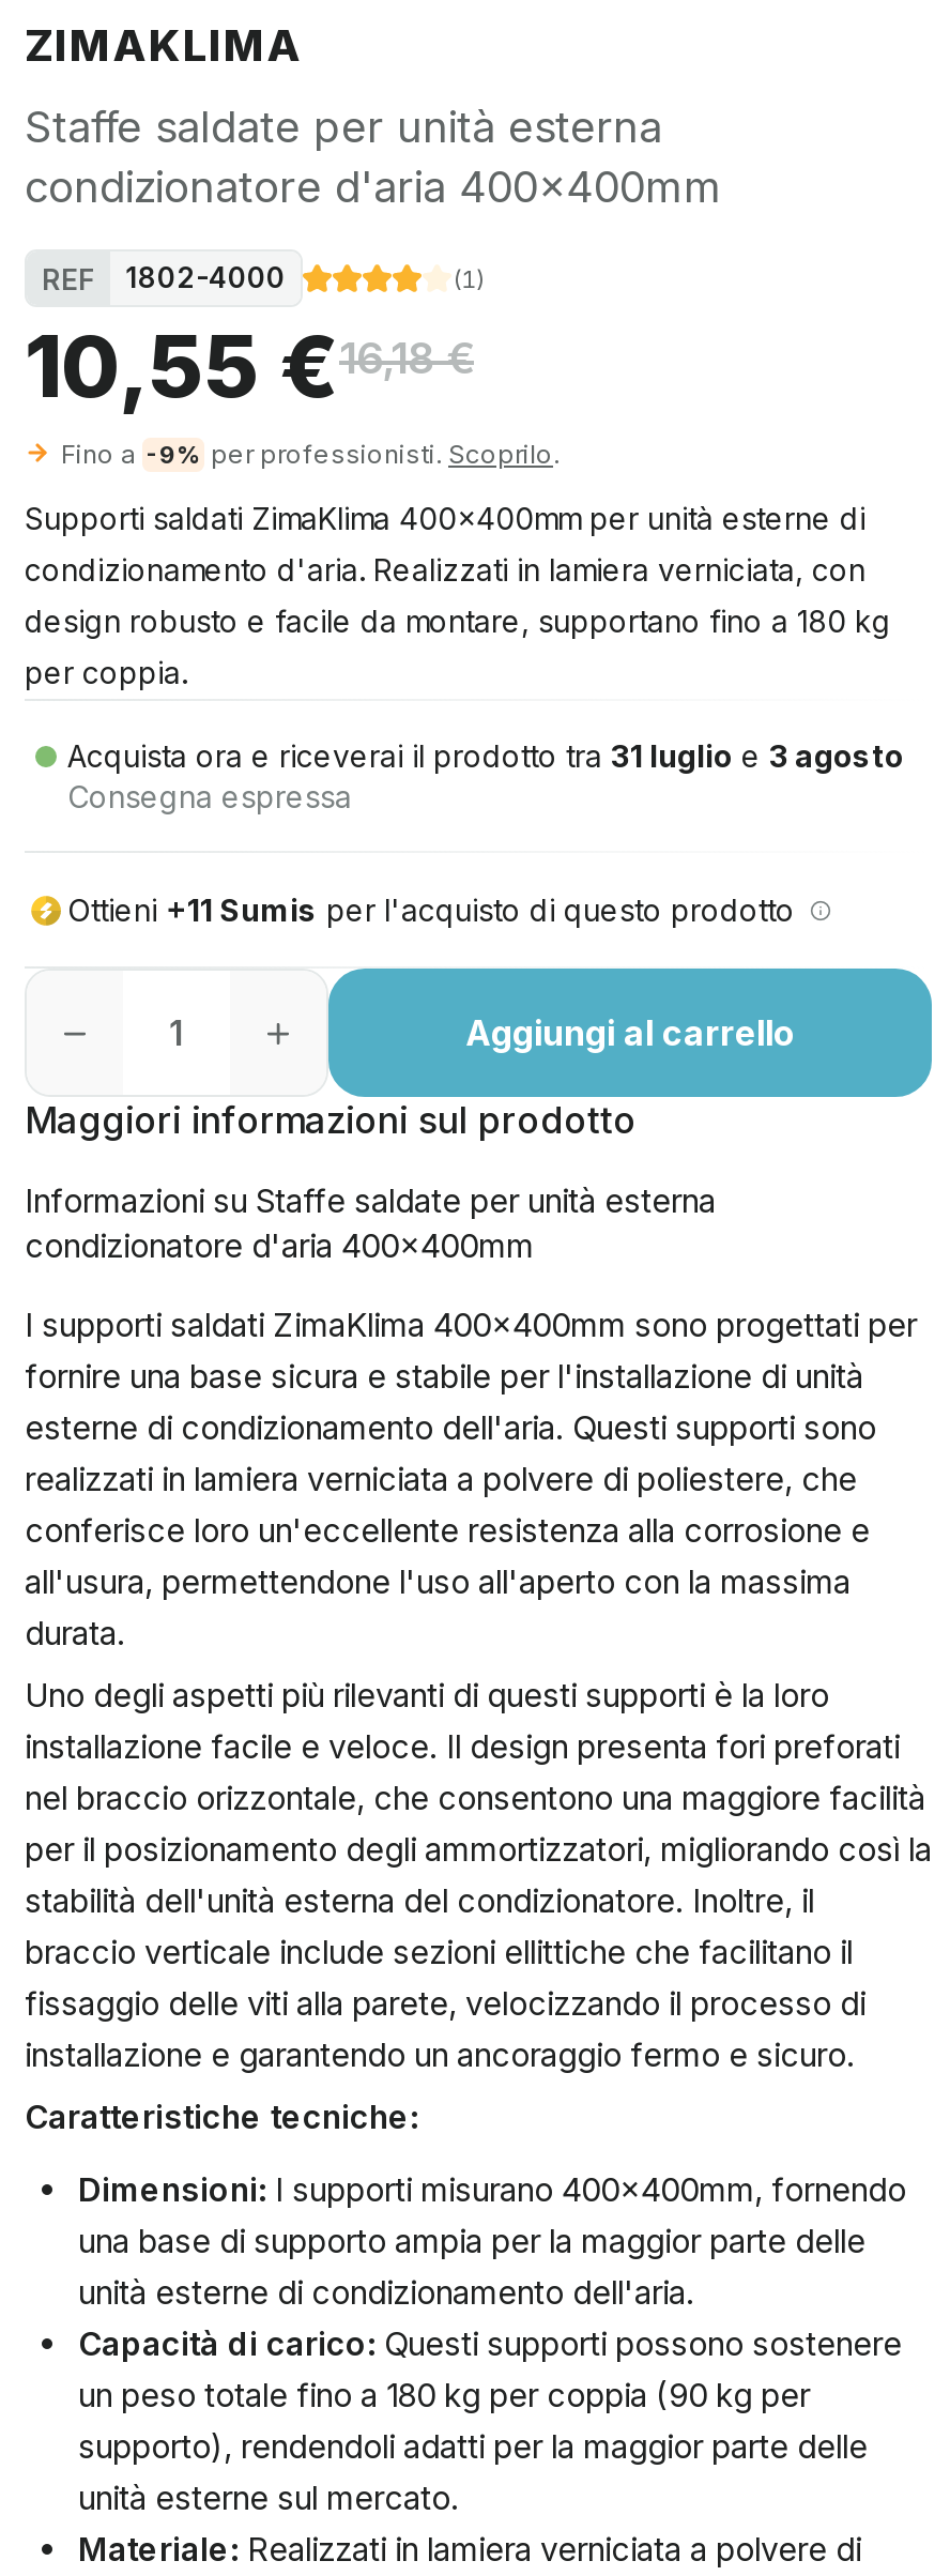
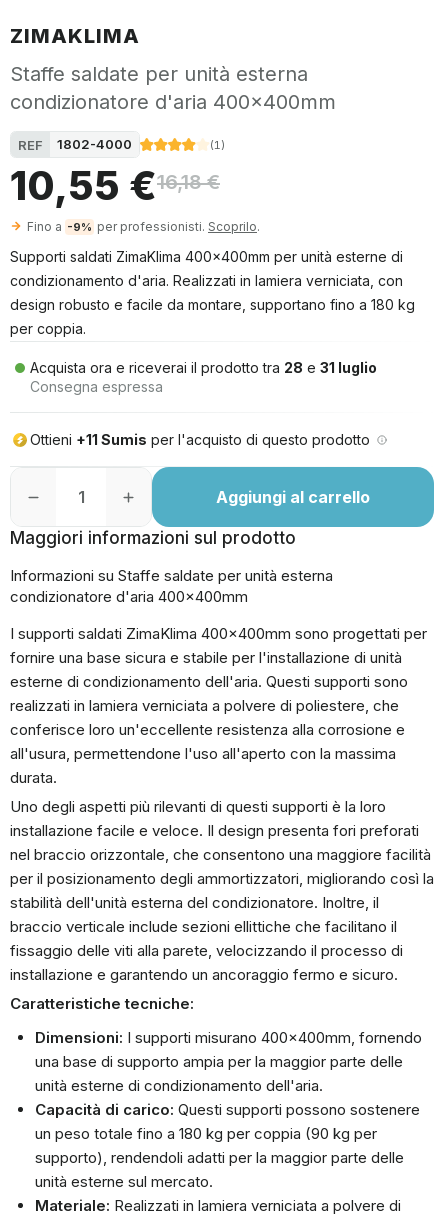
[67,737,904,774] Acquista ora e riceverai il prodotto tra 31 luglio e 3 agosto -> [30,359,377,376] Acquista ora e riceverai il prodotto tra 28 e 31 luglio

